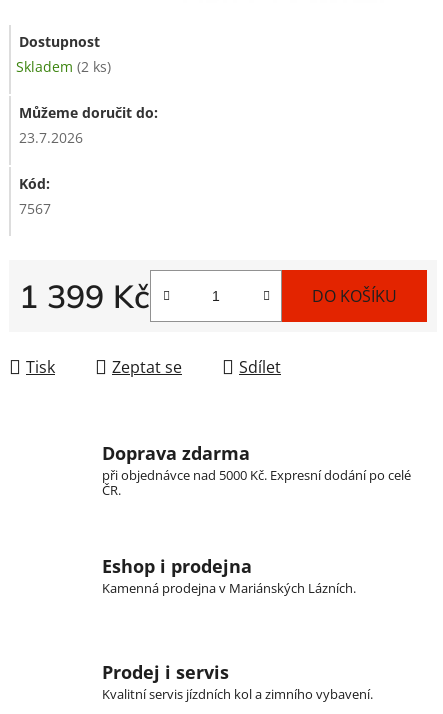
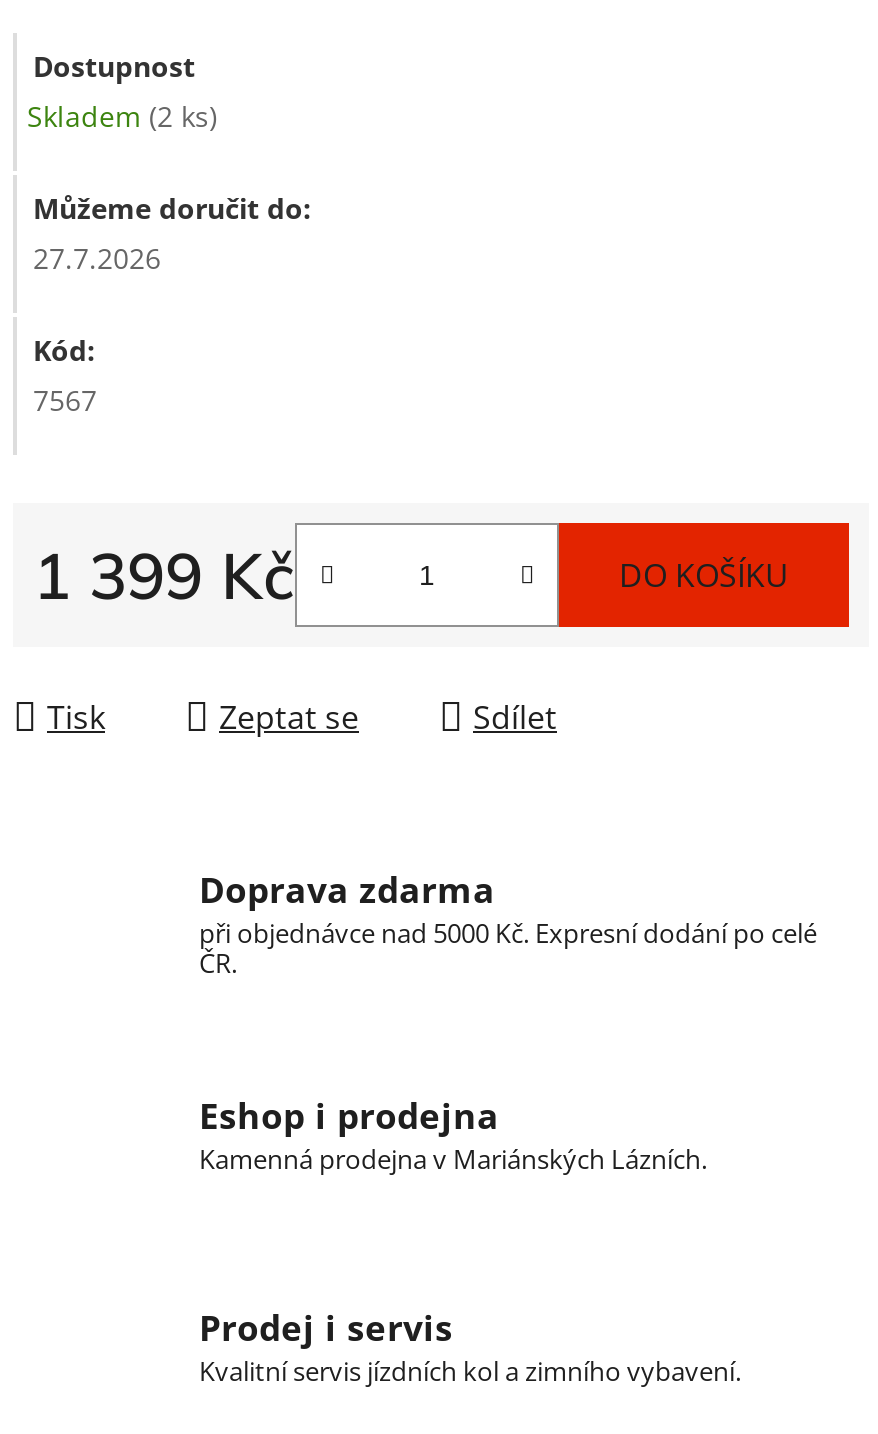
[19,127,83,146] 23.7.2026 -> [33,238,161,276] 27.7.2026

